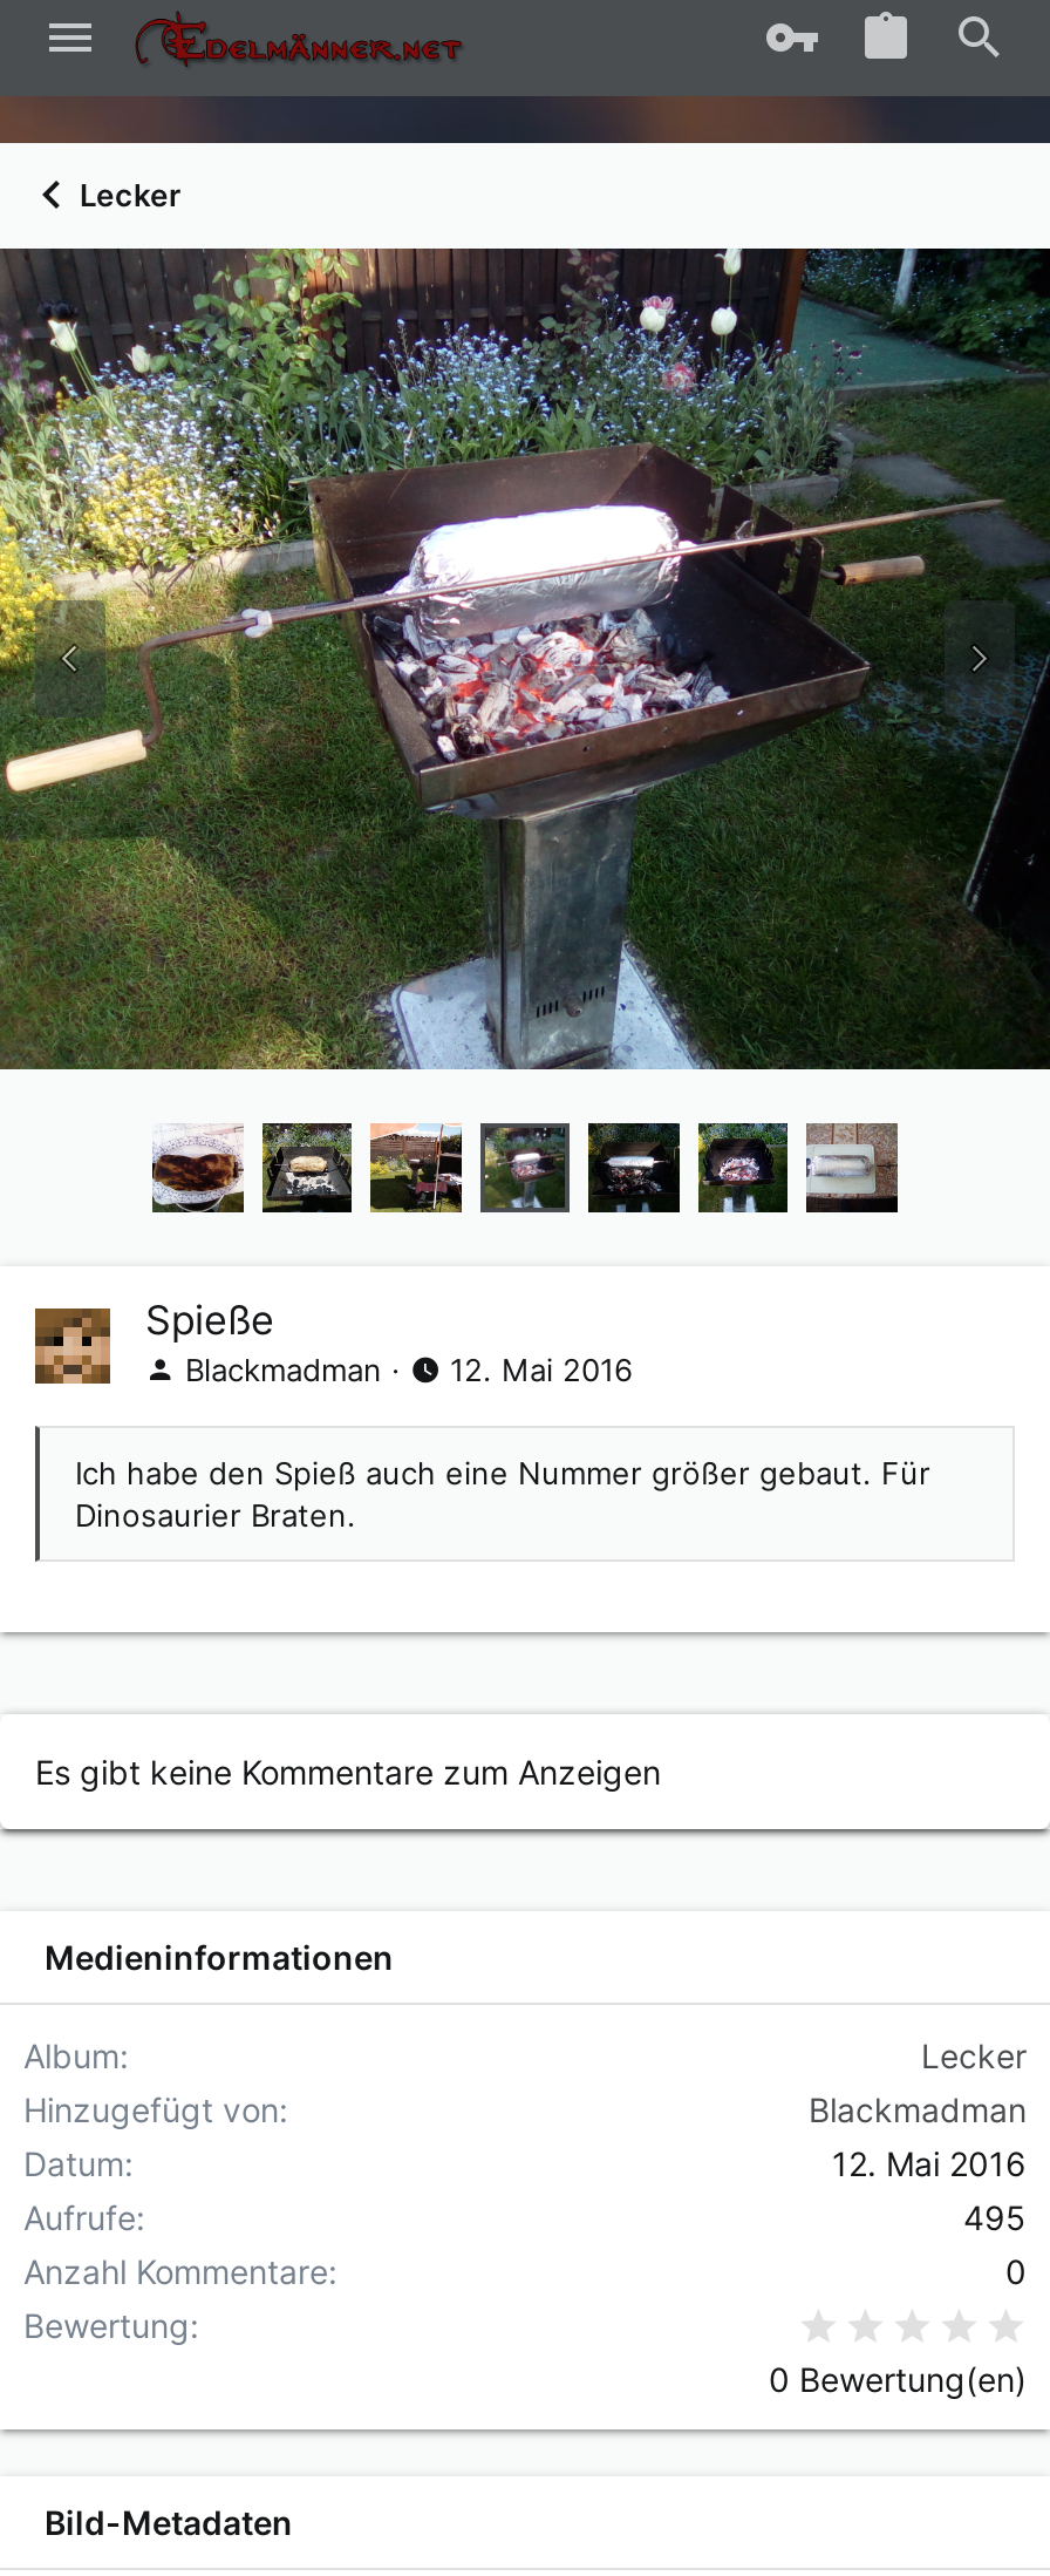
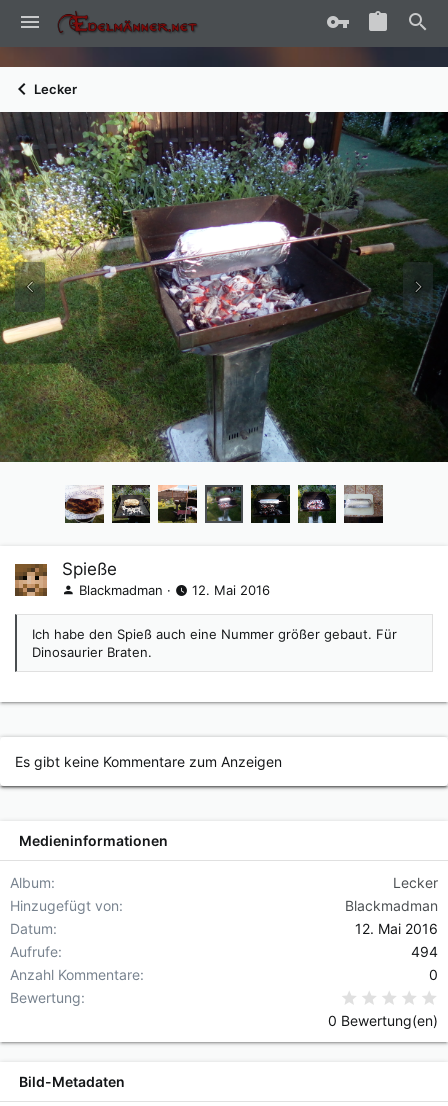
[963,2198,1027,2238] 495 -> [411,943,438,960] 494

